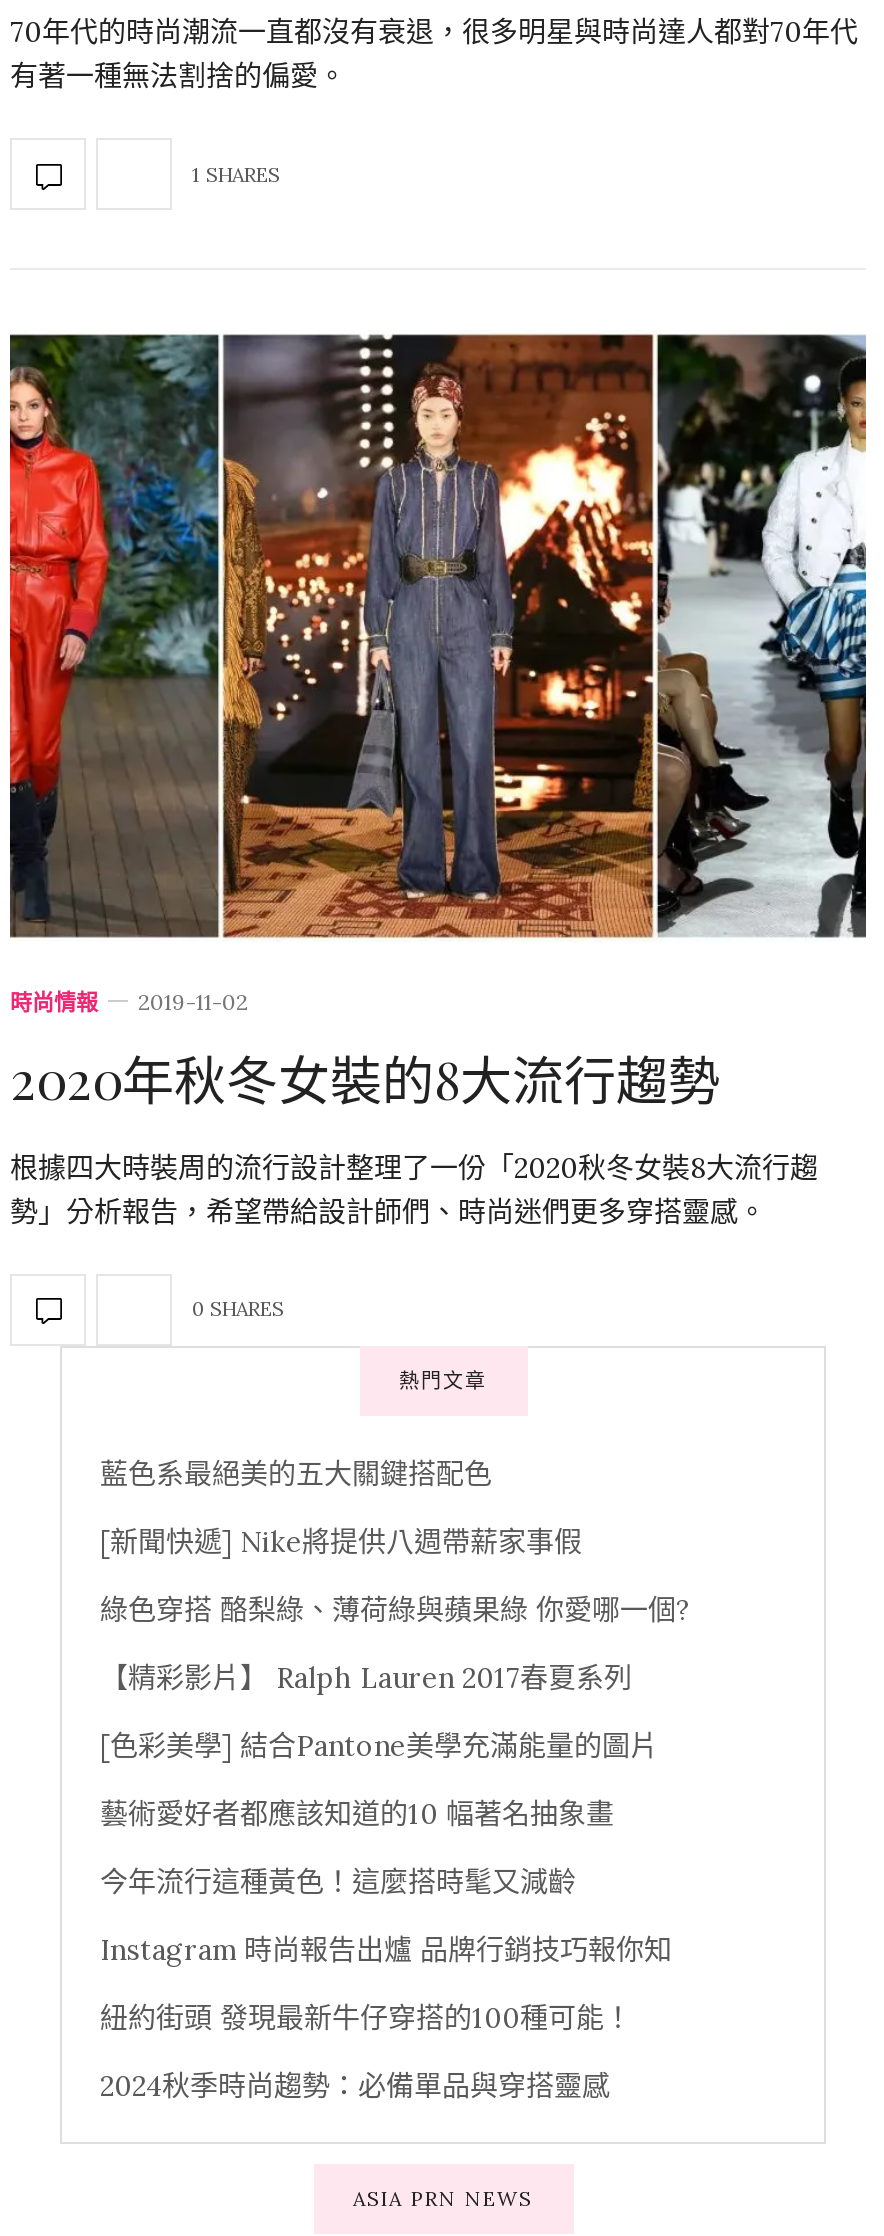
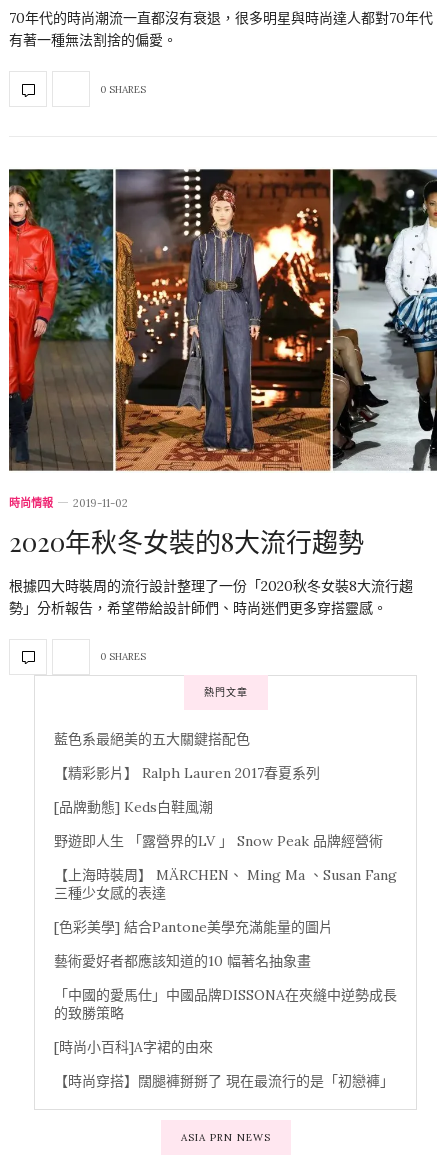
[192,161,280,187] 1 SHARES -> [100,83,146,96] 0 SHARES
[100,1523,690,1627] [新聞快遞] Nike將提供八週帶薪家事假 | 綠色穿搭 酪梨綠、薄荷綠與蘋果綠 你愛哪一個? -> none
moved [100,1659,632,1695] -> [54,763,320,781]: 【精彩影片】 Ralph Lauren 2017春夏系列
none -> [54,797,397,901] [品牌動態] Keds白鞋風潮 | 野遊即人生 「露營界的LV 」 Snow Peak 品牌經營術 | 【上海時裝周】 MÄRCHEN、 Ming Ma 、Susan Fang | 三種少女感的表達
moved [100,1727,658,1831] -> [54,917,333,969]: [色彩美學] 結合Pantone美學充滿能量的圖片 | 藝術愛好者都應該知道的10 幅著名抽象畫
[100,1863,672,2103] 今年流行這種黃色！這麼搭時髦又減齡 | Instagram 時尚報告出爐 品牌行銷技巧報你知 | 紐約街頭 發現最新牛仔穿搭的100種可能！ | 2024秋季時尚趨勢：必備單品與穿搭靈感 -> [54,985,397,1089] 「中國的愛馬仕」中國品牌DISSONA在夾縫中逆勢成長 | 的致勝策略 | [時尚小百科]A字裙的由來 | 【時尚穿搭】闊腿褲掰掰了 現在最流行的是「初戀褲」

